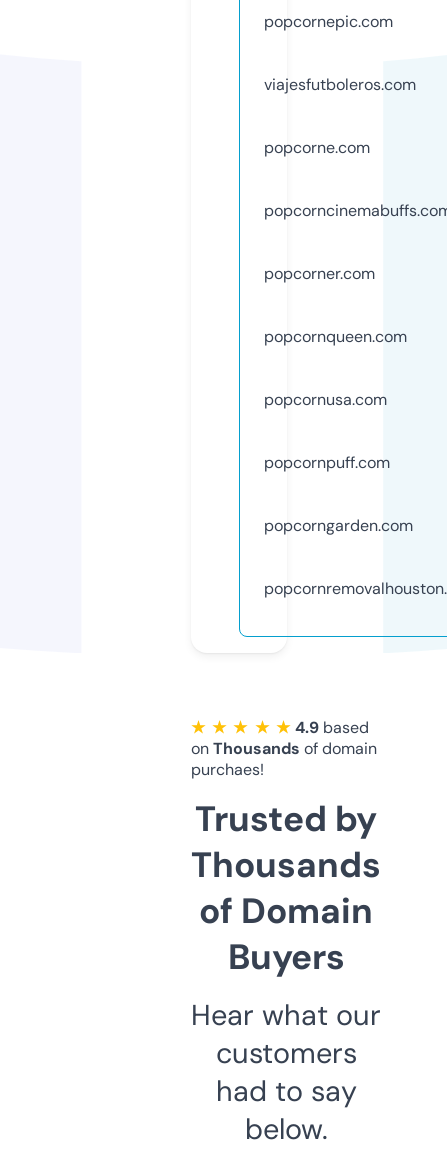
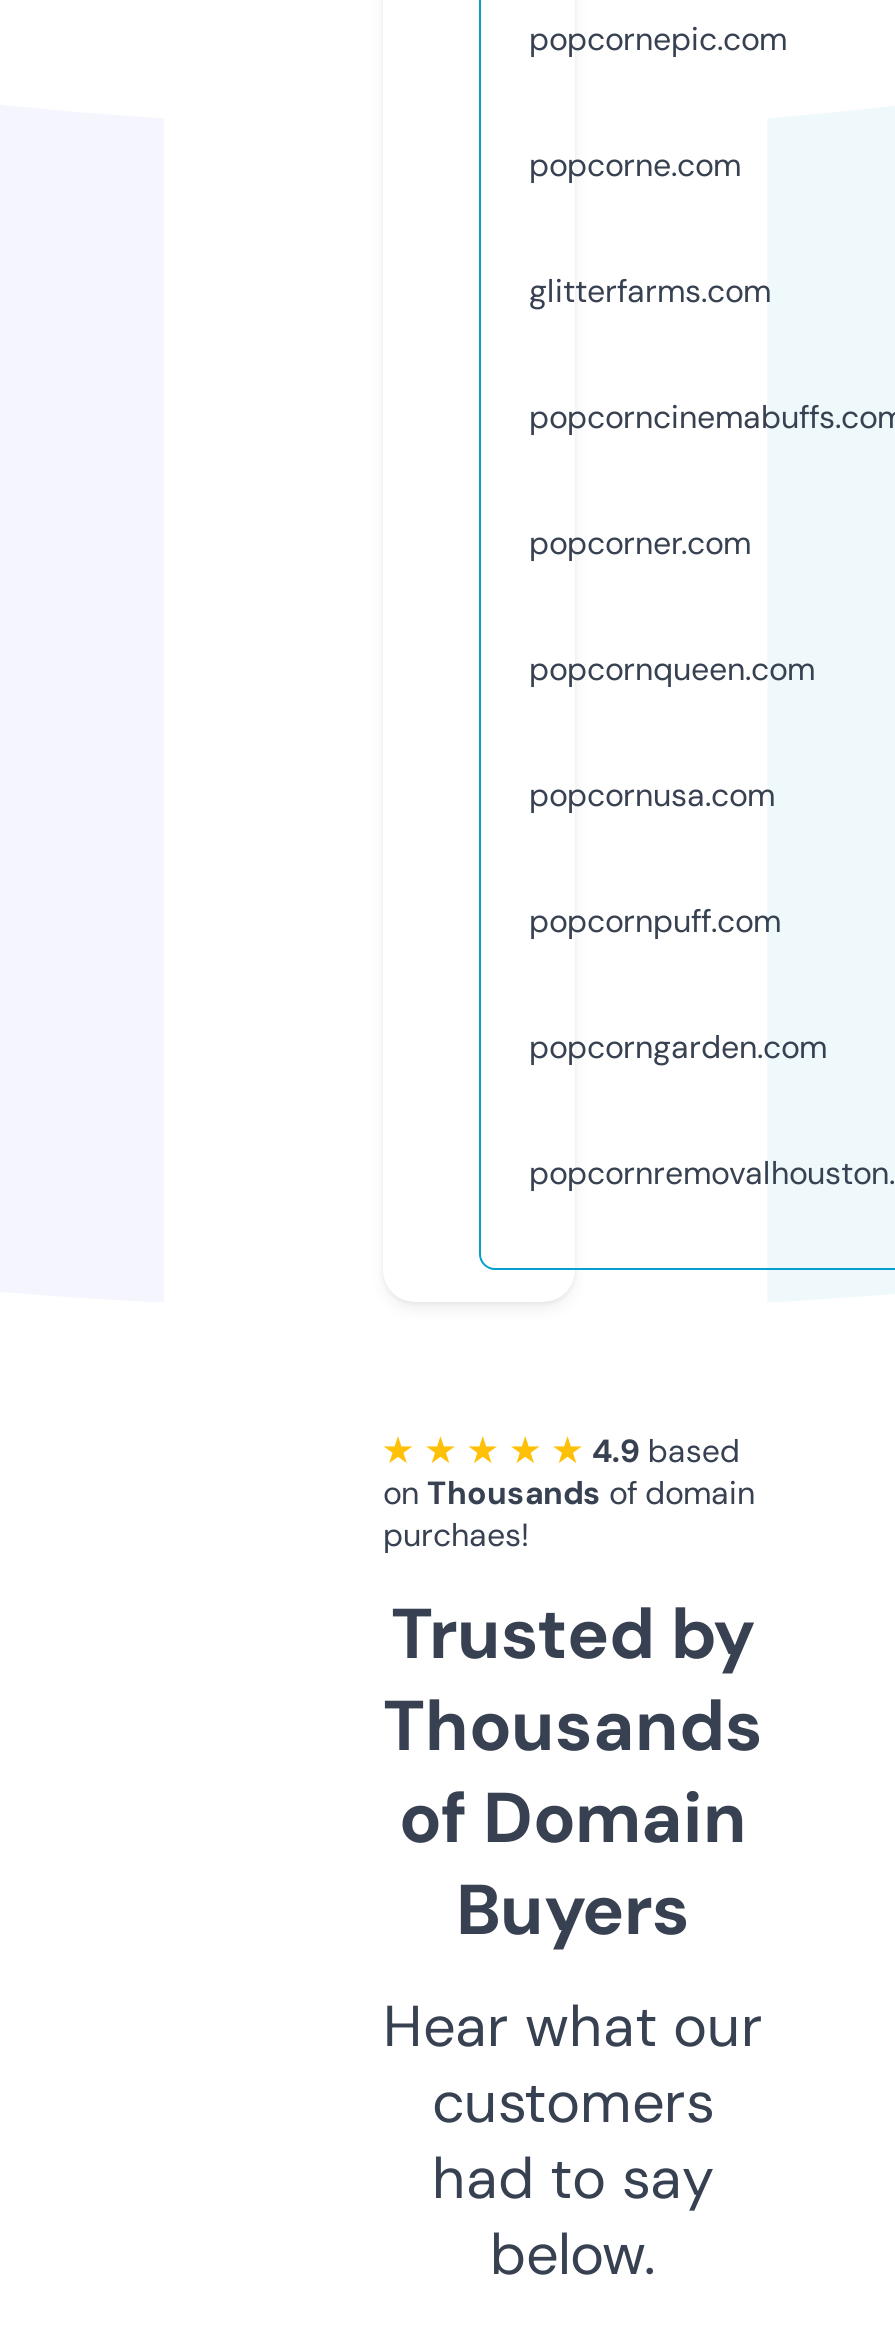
[264,74,416,95] viajesfutboleros.com -> none
moved [264,137,370,158] -> [529,144,741,186]: popcorne.com
none -> [529,270,771,312] glitterfarms.com

